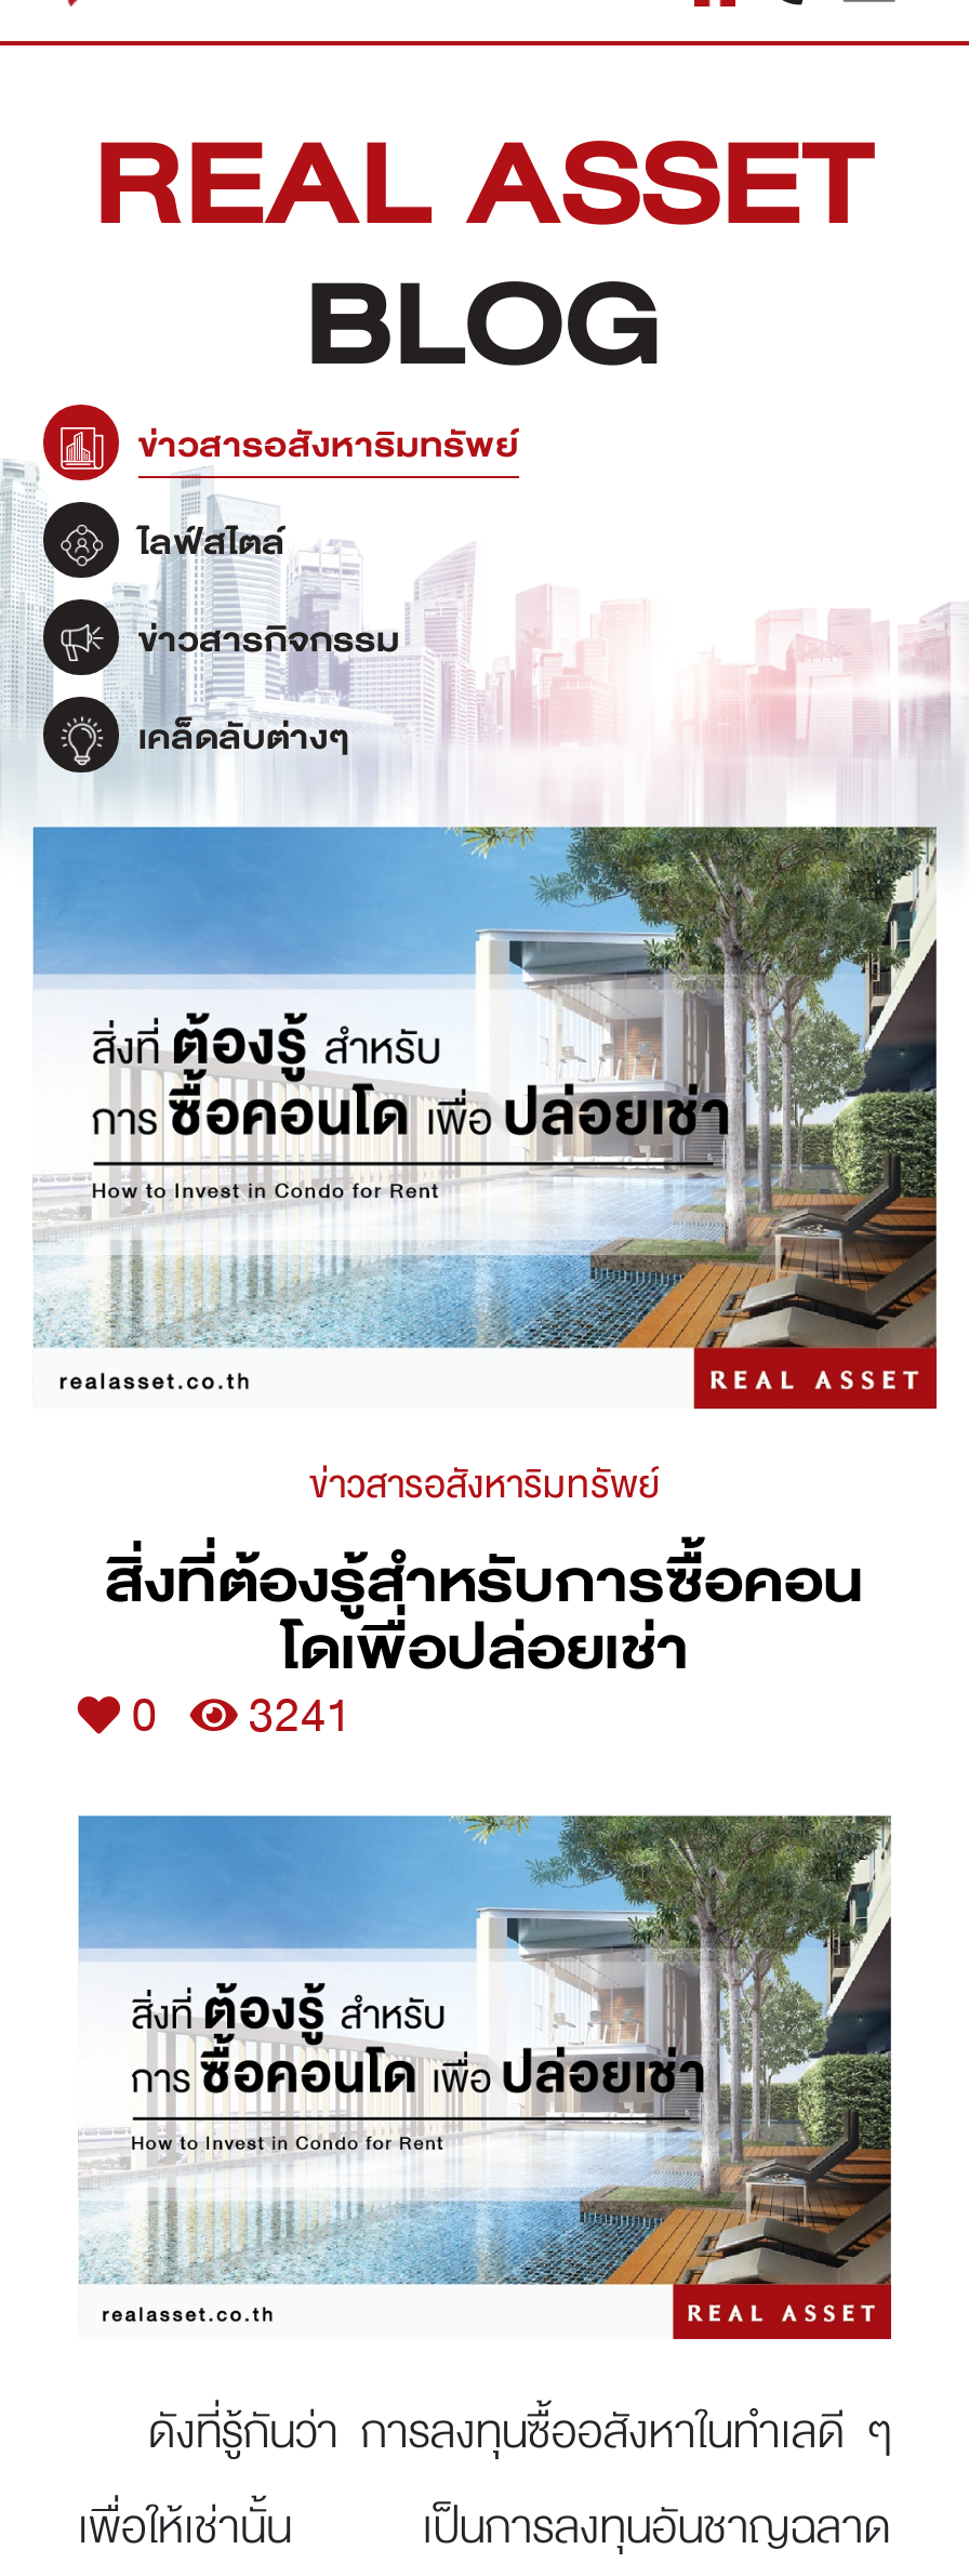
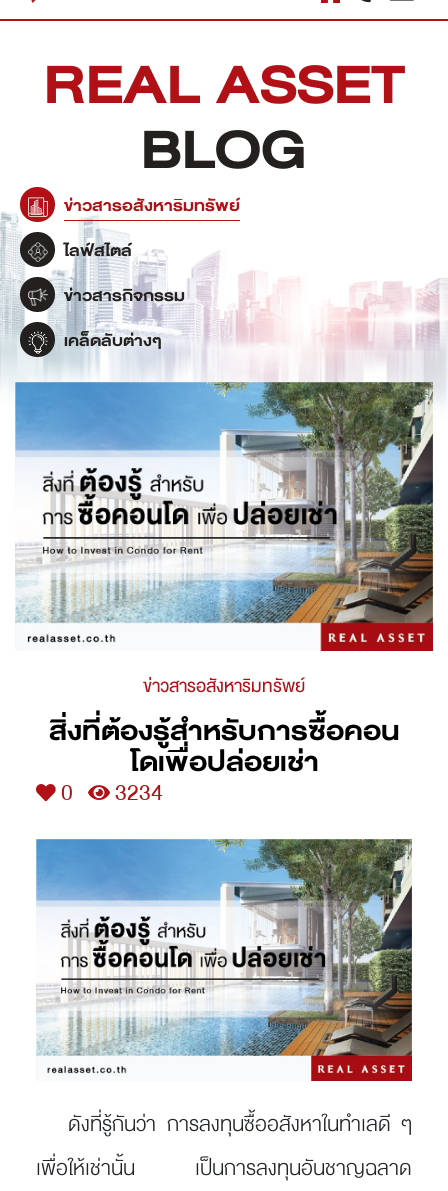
[121,1675,352,1757] 0 3241 -> [56,774,163,812] 0 3234

